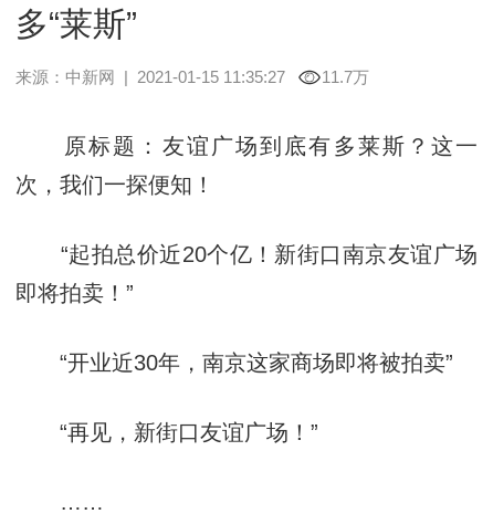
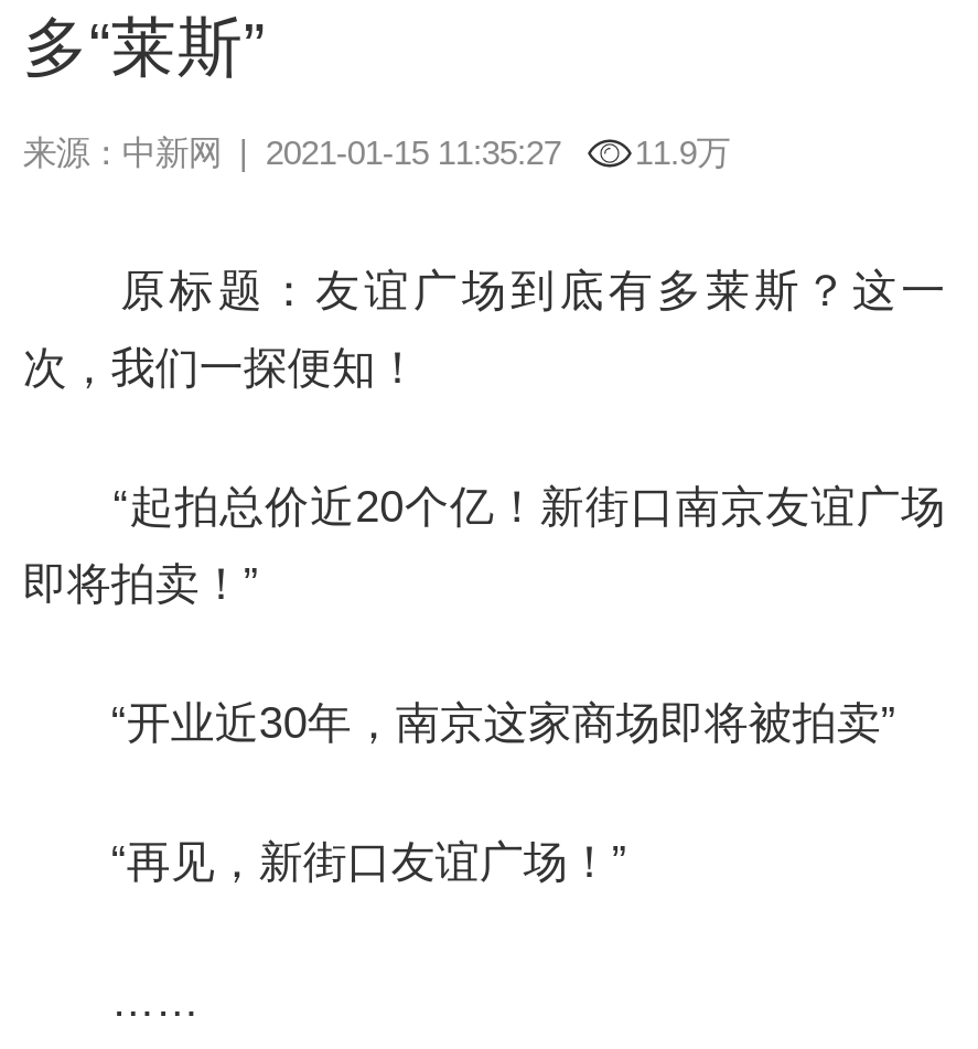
[322,67,370,86] 11.7万 -> [635,133,730,171] 11.9万

